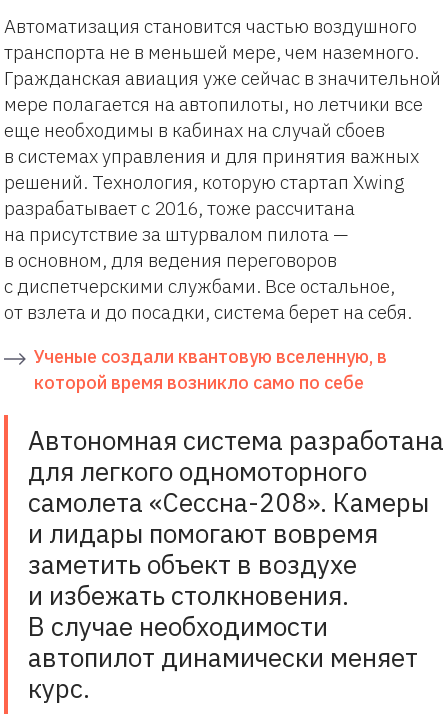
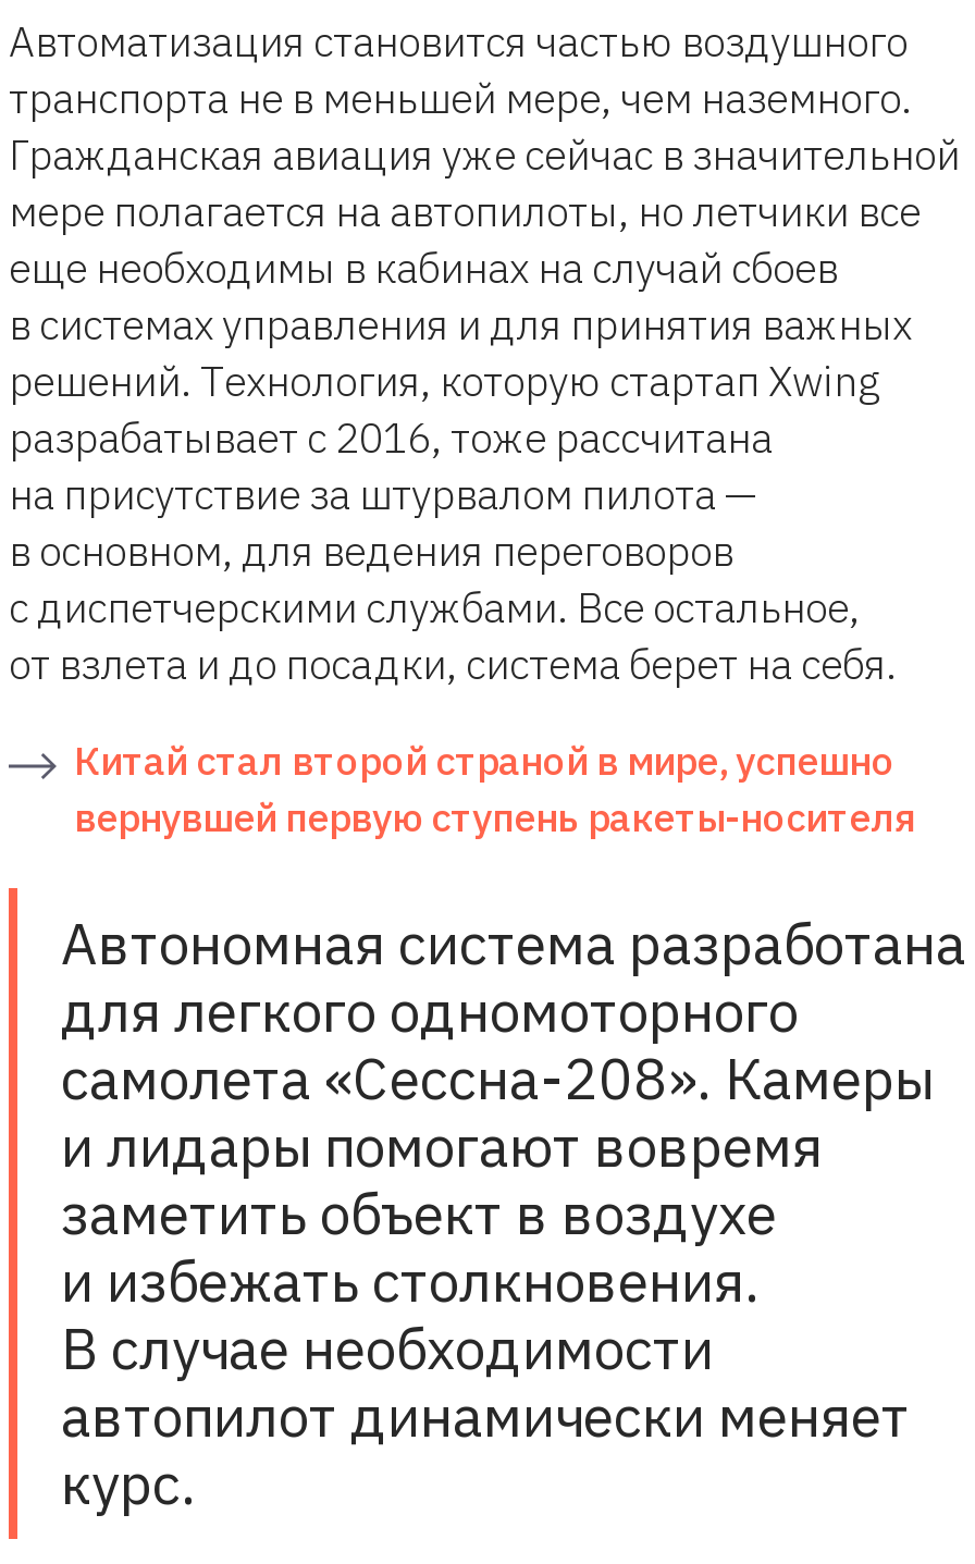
[34,345,387,394] Ученые создали квантовую вселенную, в | которой время возникло само по себе -> [74,736,916,843] Китай стал второй страной в мире, успешно | вернувшей первую ступень ракеты-носителя

